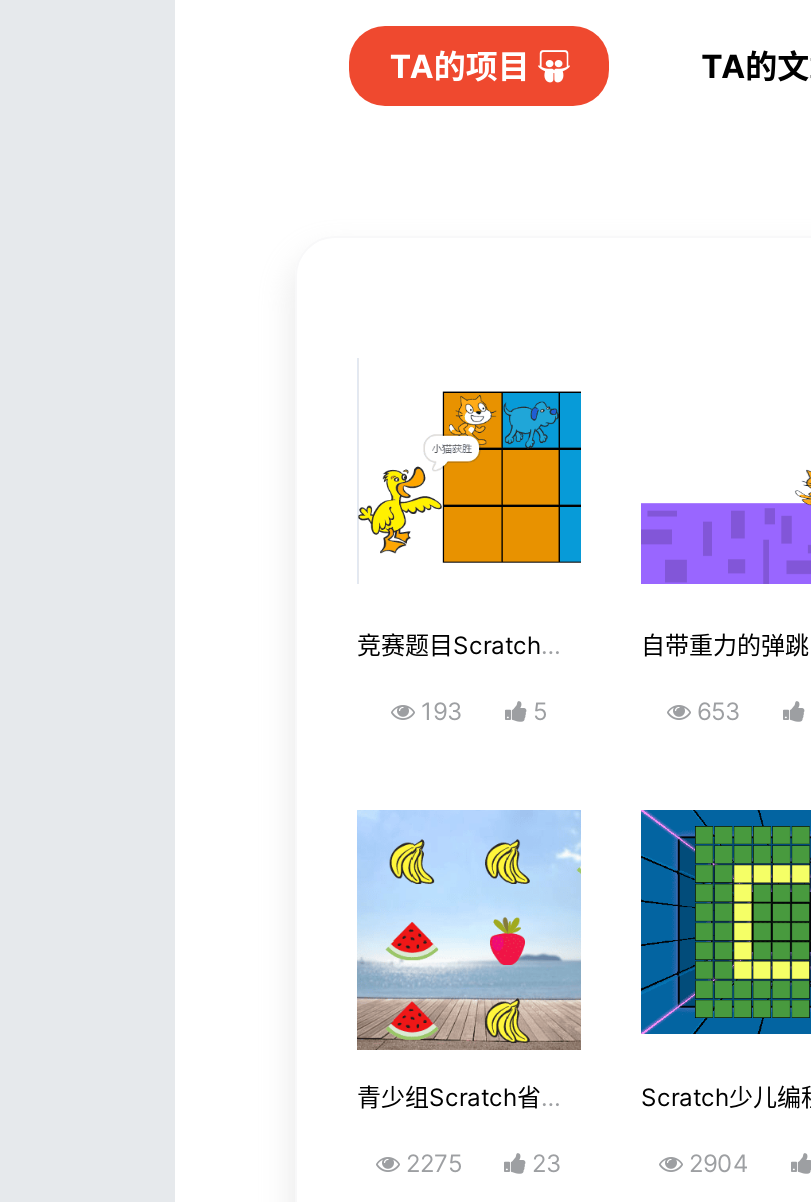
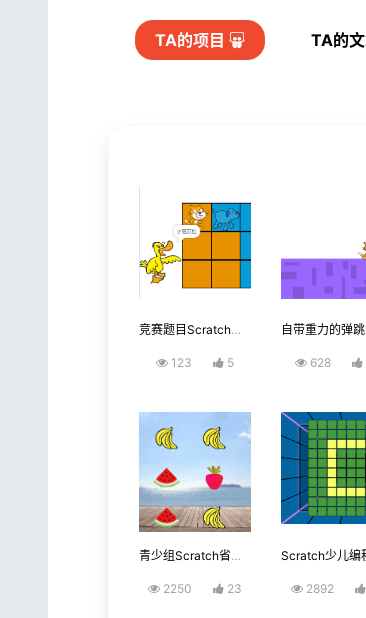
[415,696,547,726] 193 5 -> [168,355,234,370] 123 5
[691,696,783,726] 653 -> [306,355,351,370] 628
[400,1148,562,1178] 2275 23 -> [160,581,242,596] 2250 23
[683,1148,791,1178] 2904 -> [303,581,355,596] 2892

